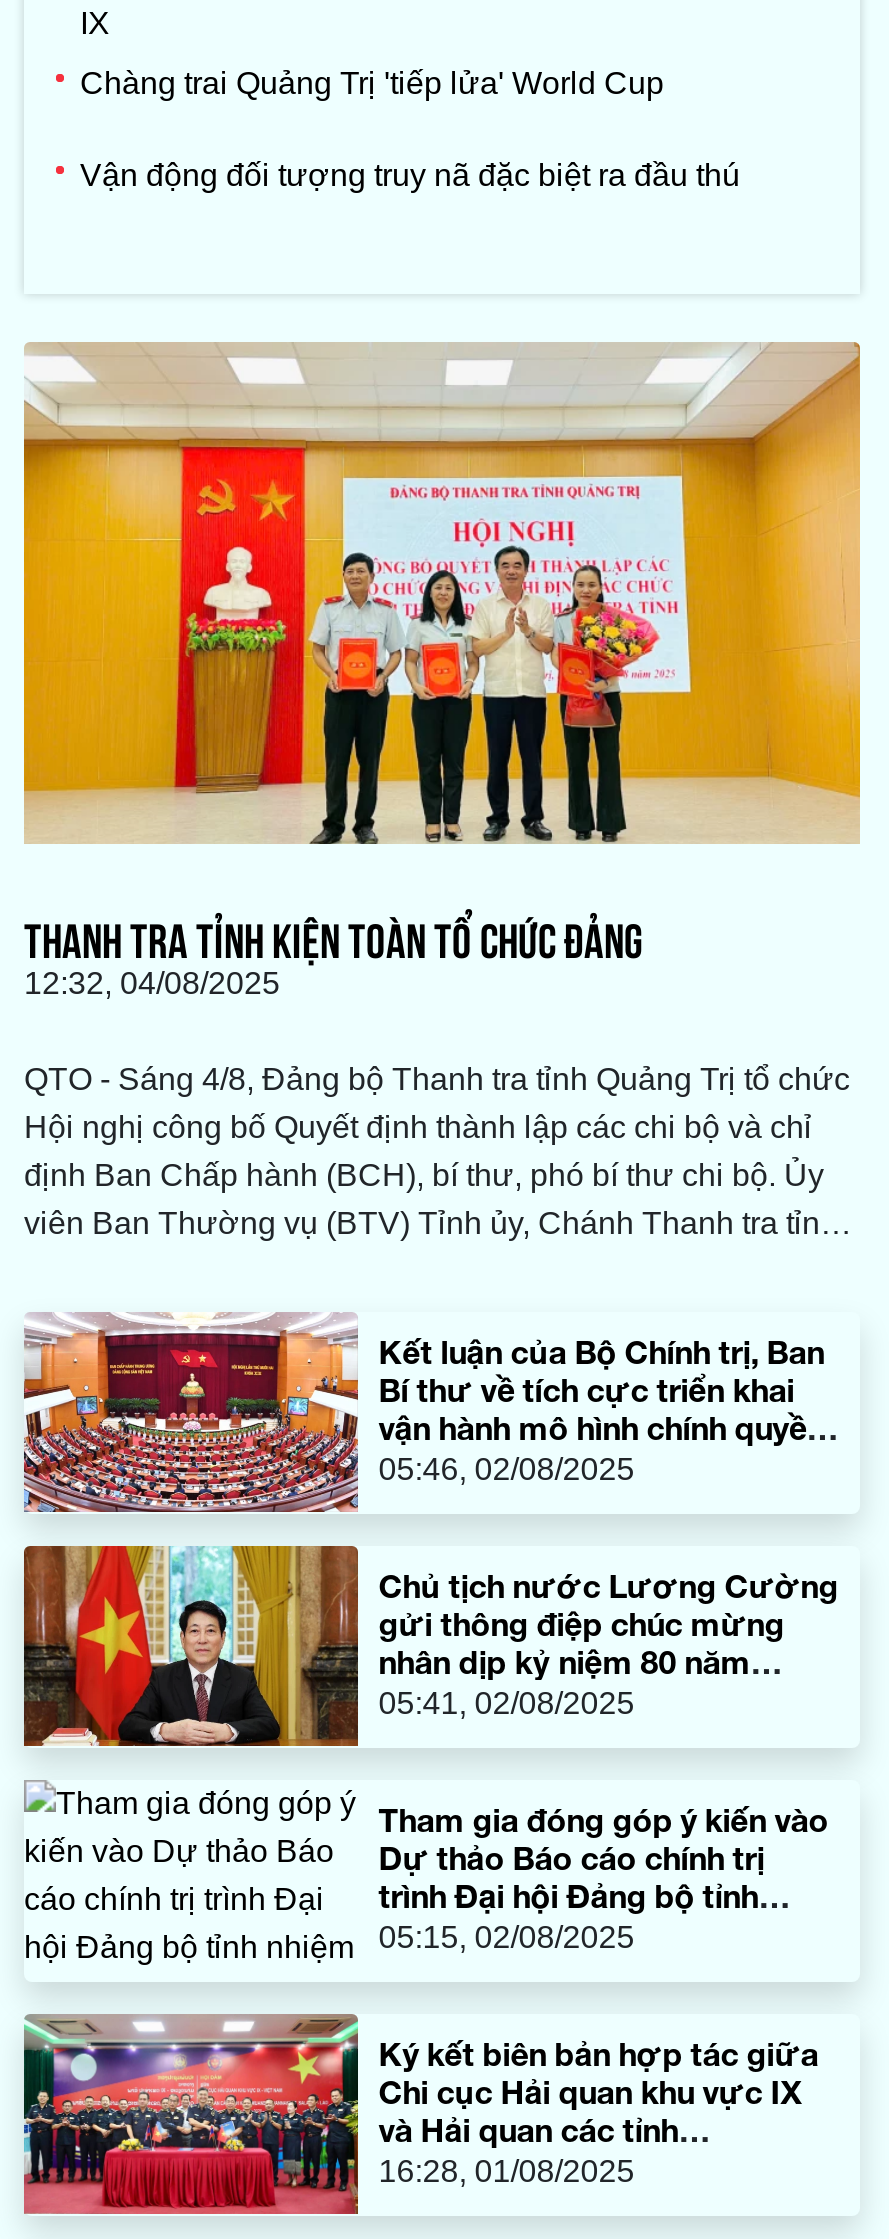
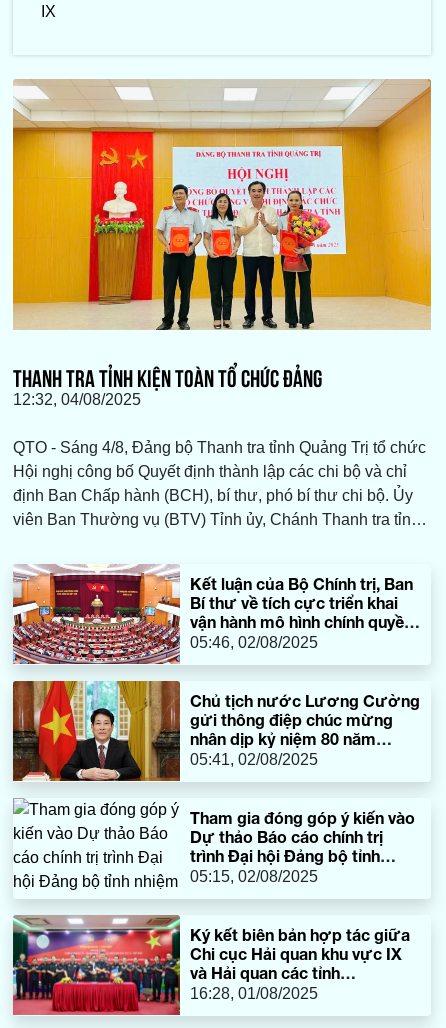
[80,66,740,192] Chàng trai Quảng Trị 'tiếp lửa' World Cup | Vận động đối tượng truy nã đặc biệt ra đầu thú -> none

